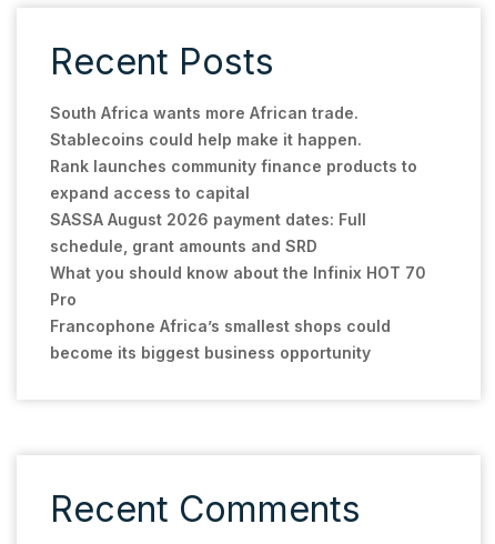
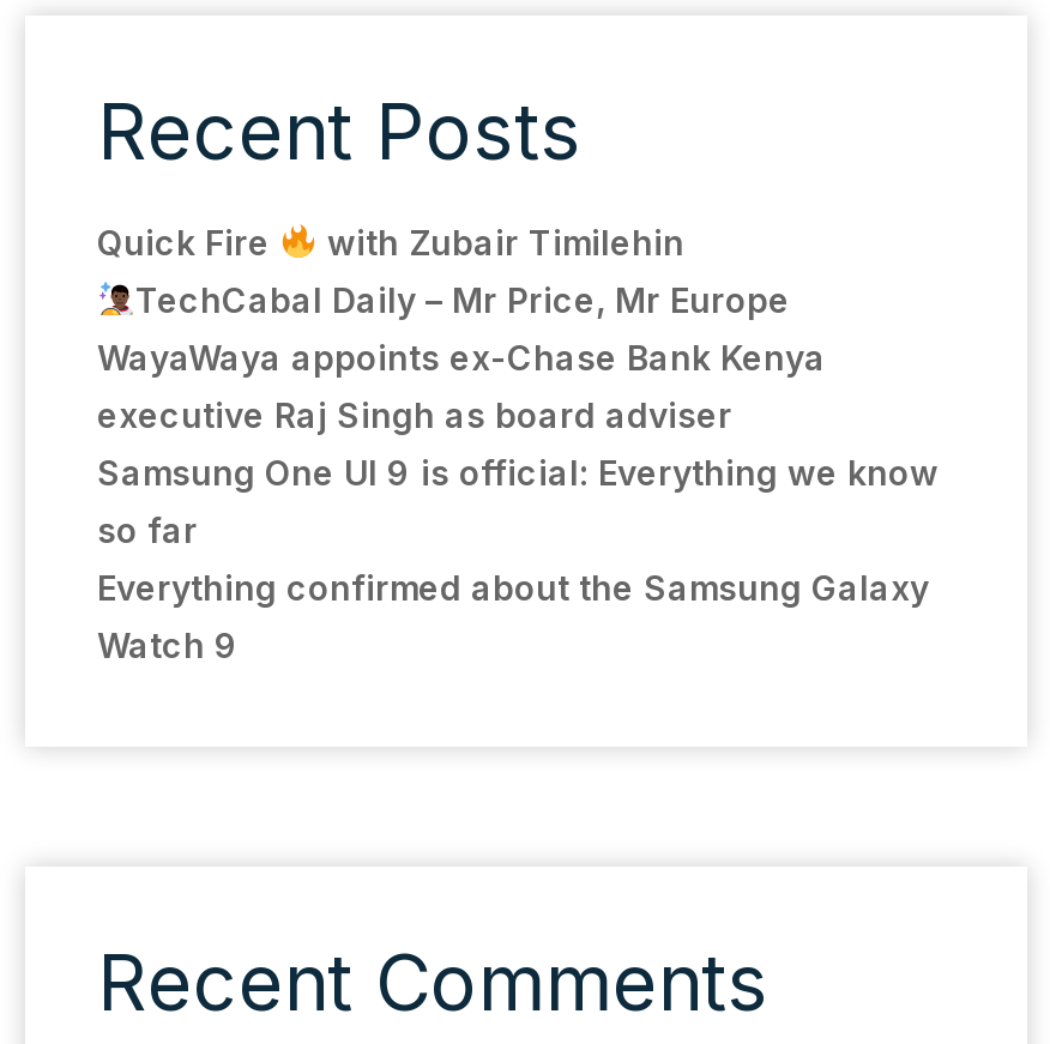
[50,103,426,362] South Africa wants more African trade. | Stablecoins could help make it happen. | Rank launches community finance products to | expand access to capital | SASSA August 2026 payment dates: Full | schedule, grant amounts and SRD | What you should know about the Infinix HOT 70 | Pro | Francophone Africa’s smallest shops could | become its biggest business opportunity -> [97,222,939,665] Quick Fire | with Zubair Timilehin | TechCabal Daily – Mr Price, Mr Europe | WayaWaya appoints ex-Chase Bank Kenya | executive Raj Singh as board adviser | Samsung One UI 9 is official: Everything we know | so far | Everything confirmed about the Samsung Galaxy | Watch 9

